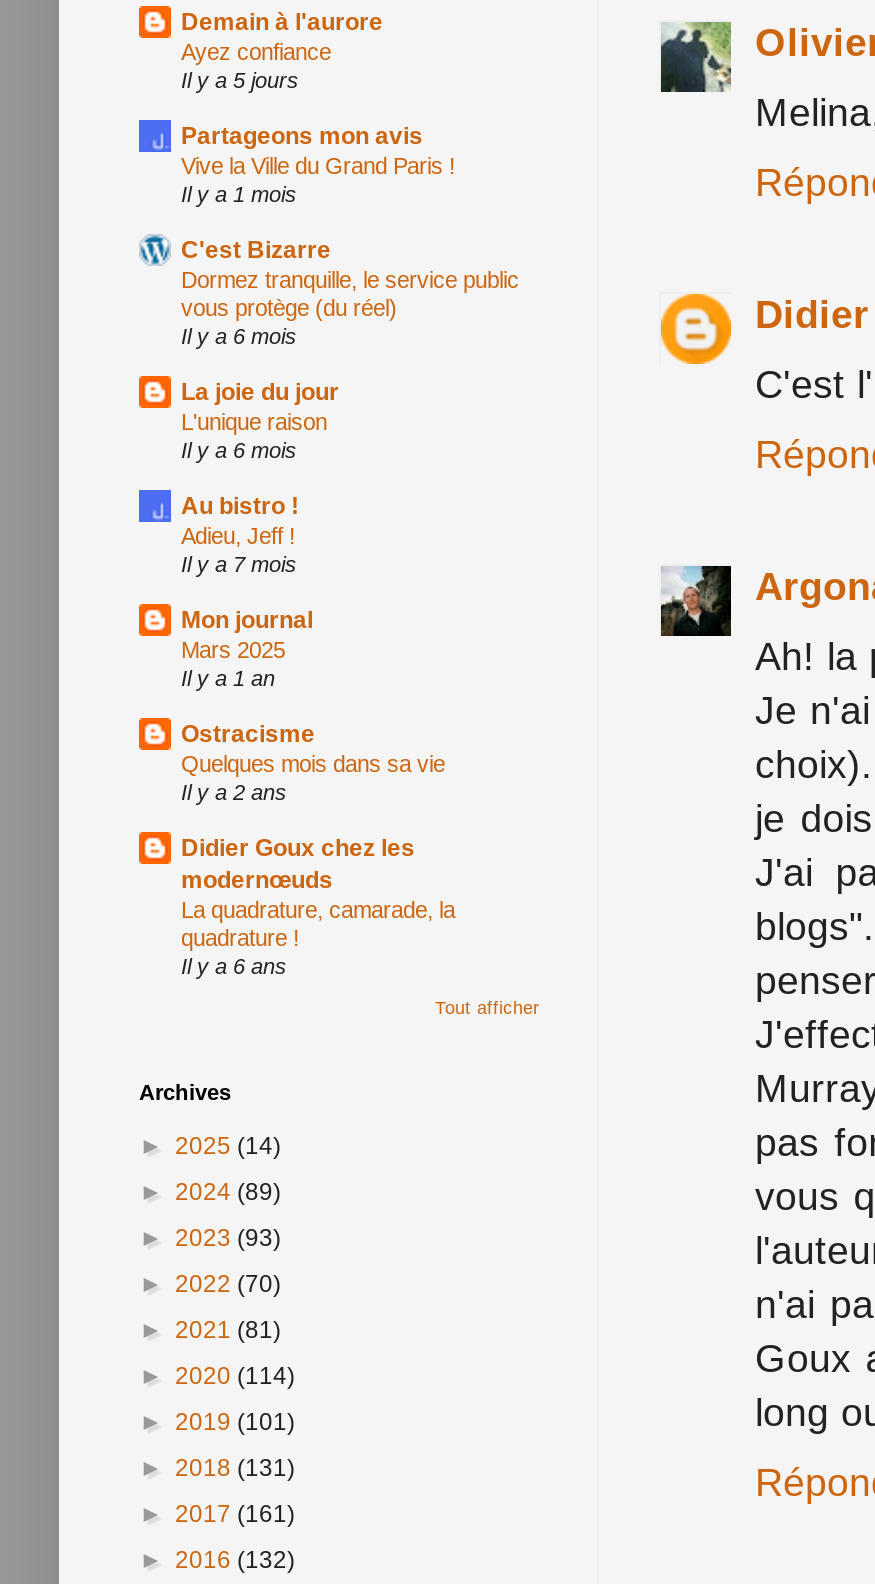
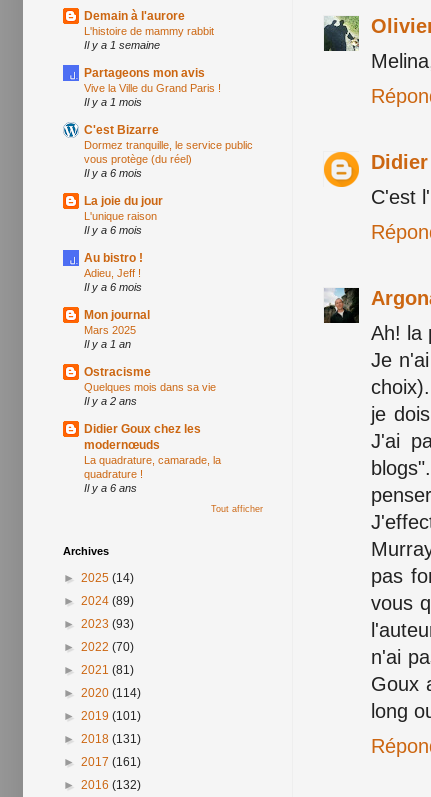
[181,41,331,93] Ayez confiance | Il y a 5 jours -> [84,25,214,51] L'histoire de mammy rabbit | Il y a 1 semaine
[181,553,297,577] Il y a 7 mois -> [84,281,142,293] Il y a 6 mois

